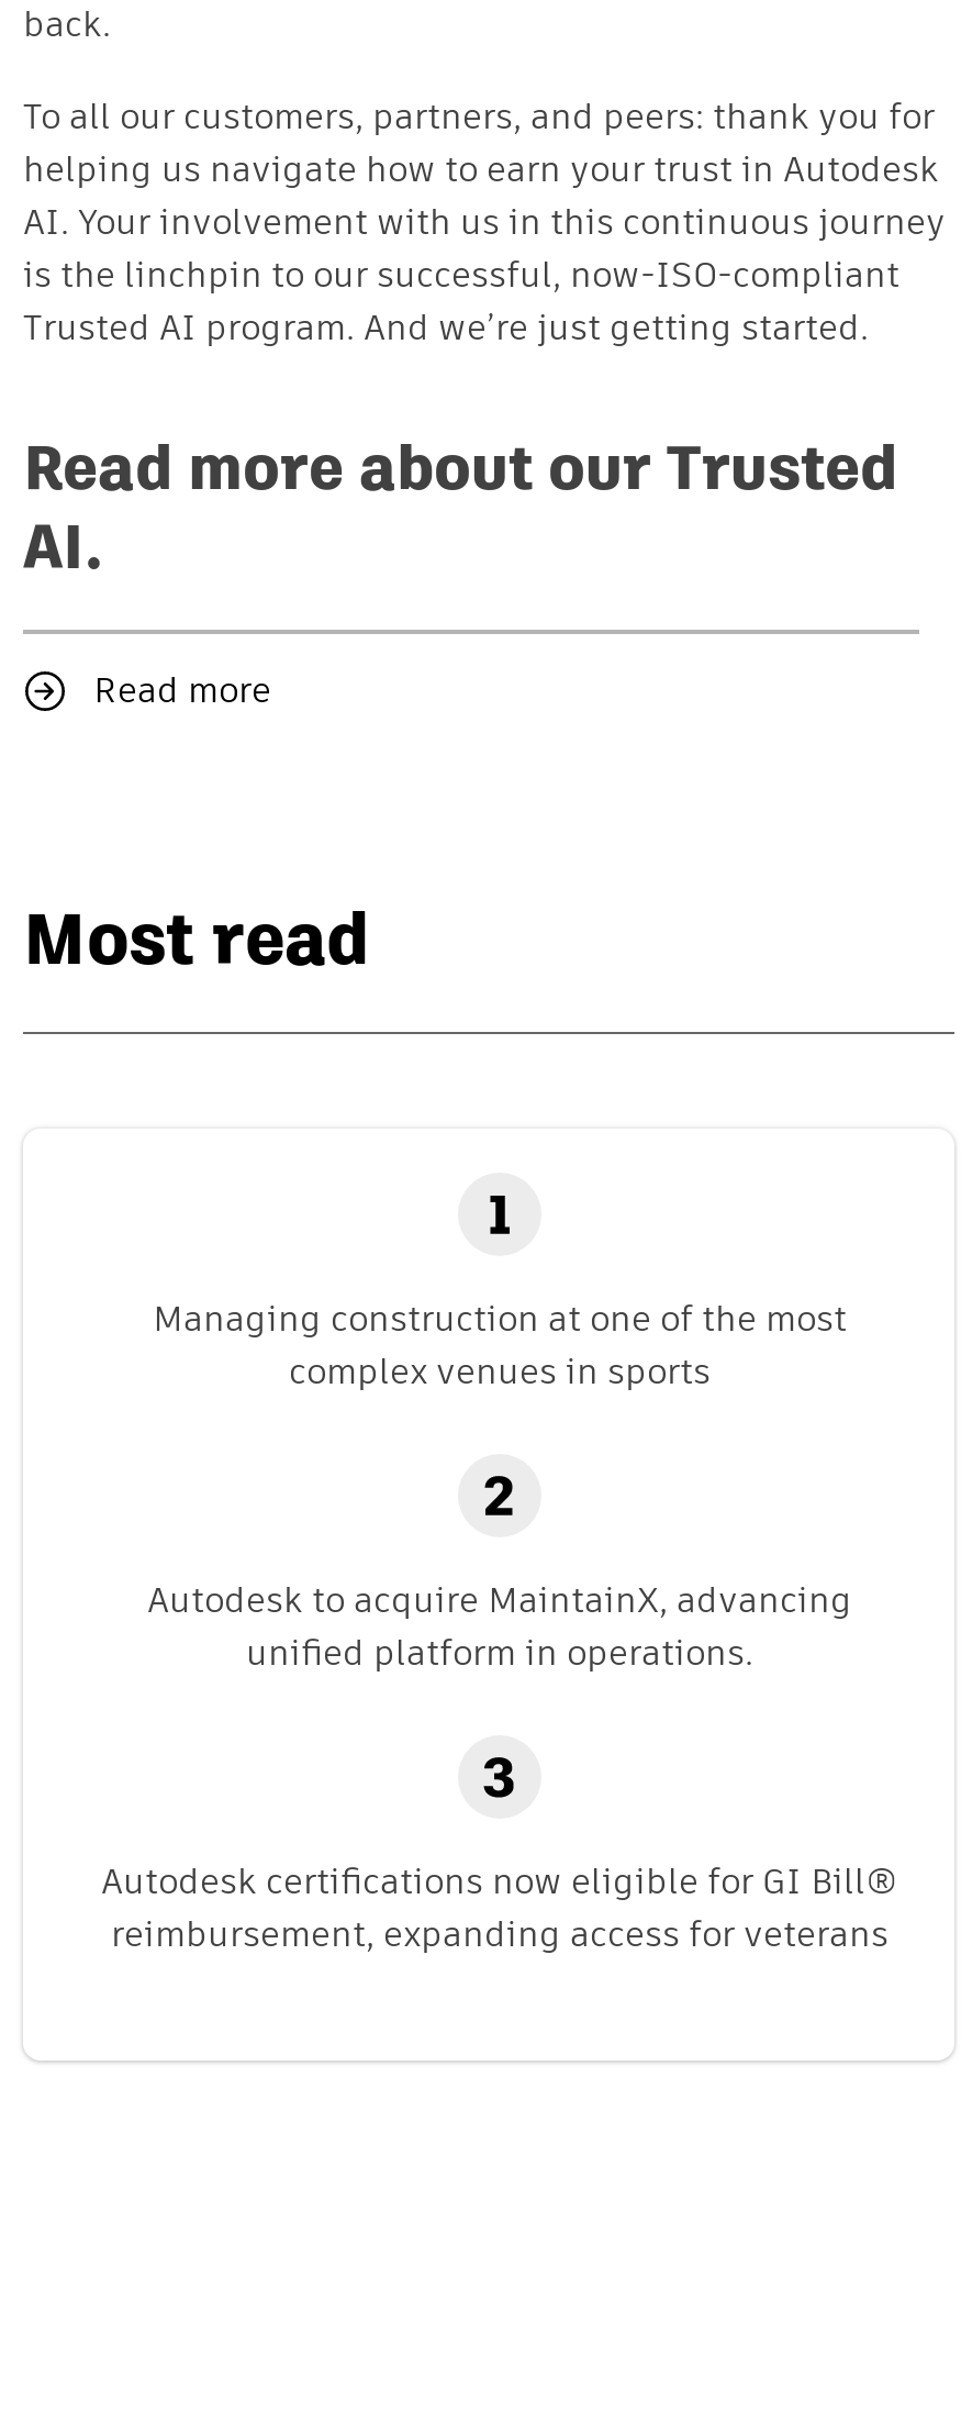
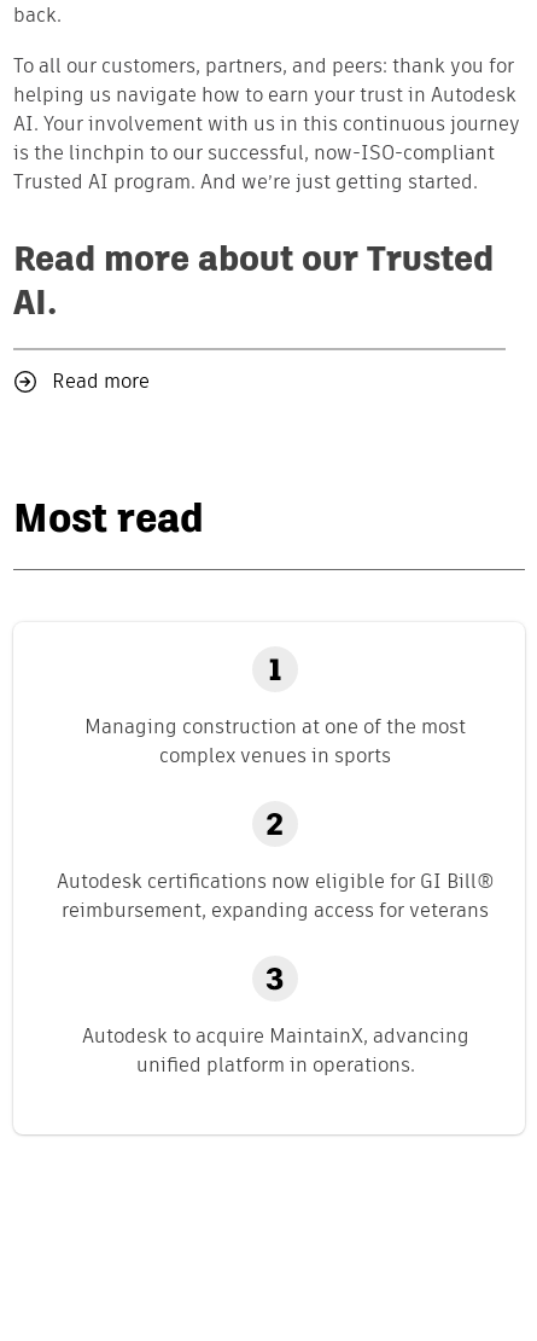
moved [147,1575,852,1678] -> [81,1022,469,1079]: Autodesk to acquire MaintainX, advancing | unified platform in operations.
moved [101,1856,898,1959] -> [56,867,494,924]: Autodesk certifications now eligible for GI Bill® | reimbursement, expanding access for veterans

